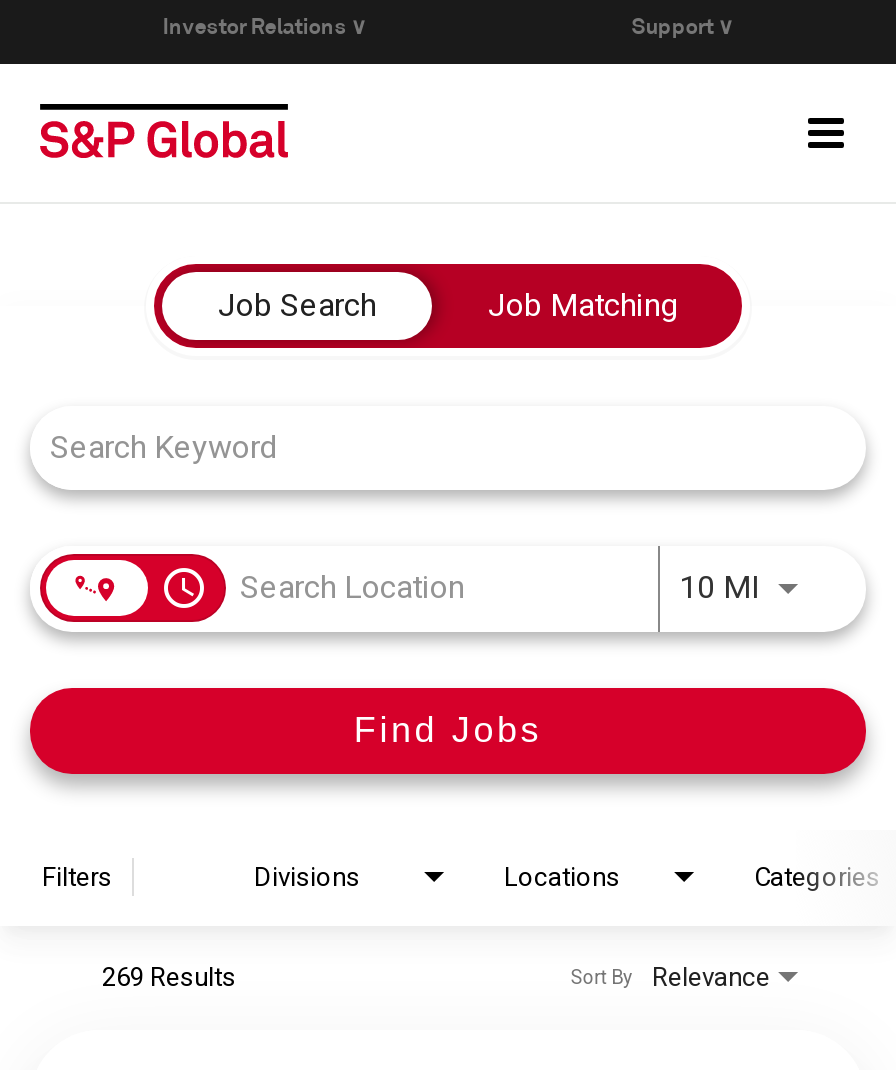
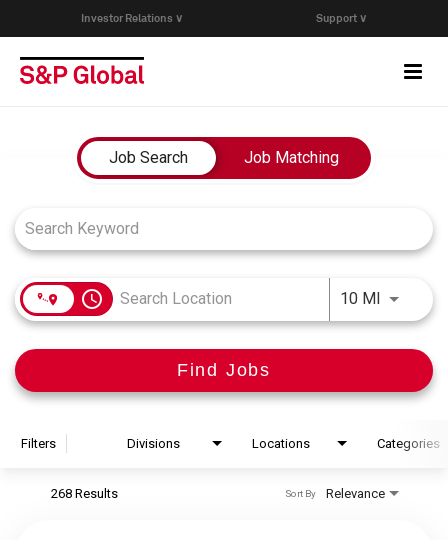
[102,961,236,991] 269 Results -> [51,486,118,501] 268 Results

